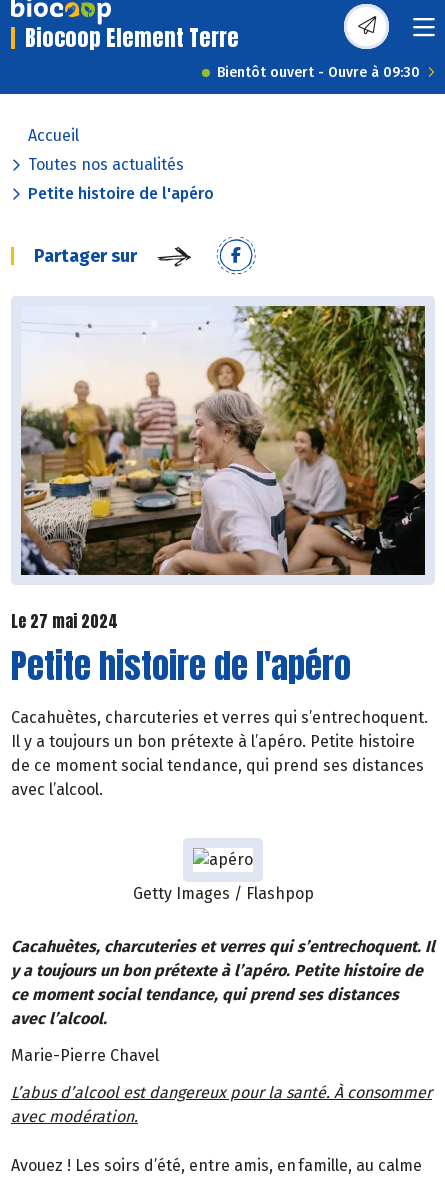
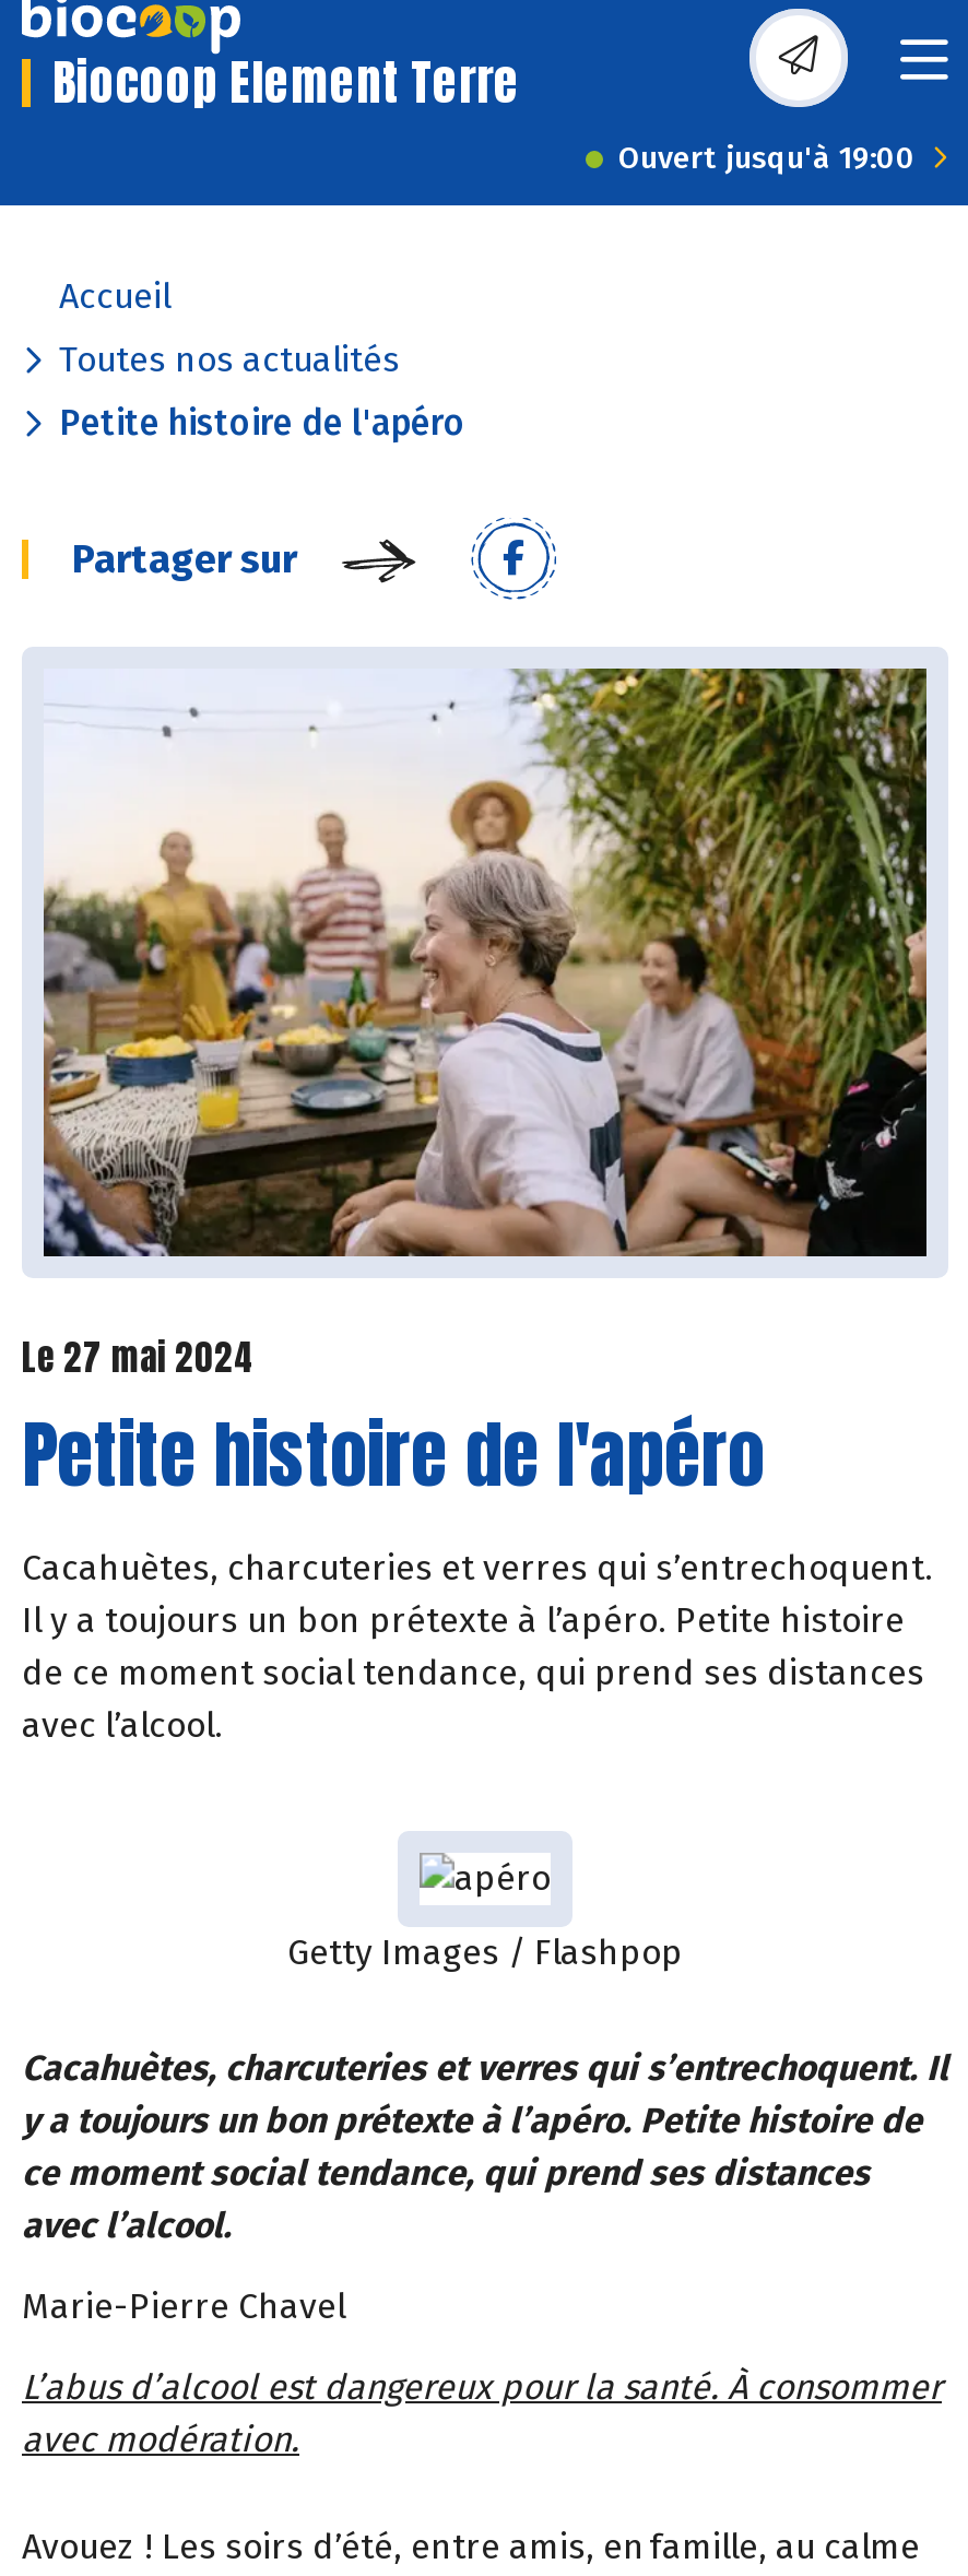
[217,64,420,81] Bientôt ouvert - Ouvre à 09:30 -> [618,140,916,177] Ouvert jusqu'à 19:00

